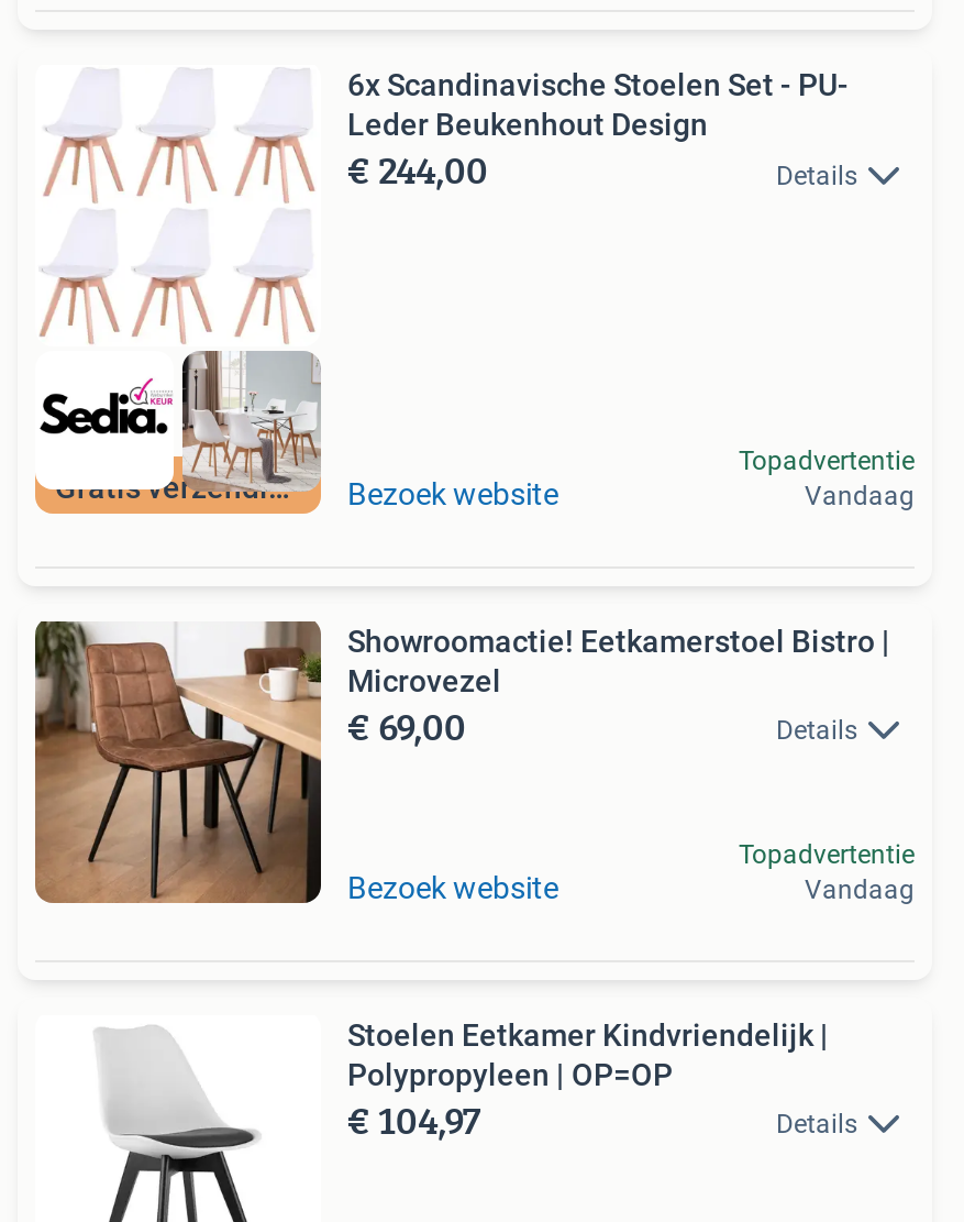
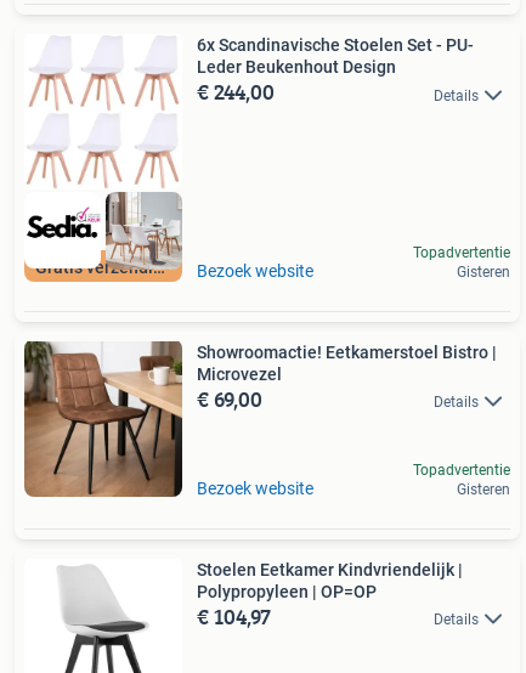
[805,480,915,511] Vandaag -> [457,263,510,280] Gisteren
[805,874,915,905] Vandaag -> [457,481,510,498] Gisteren

